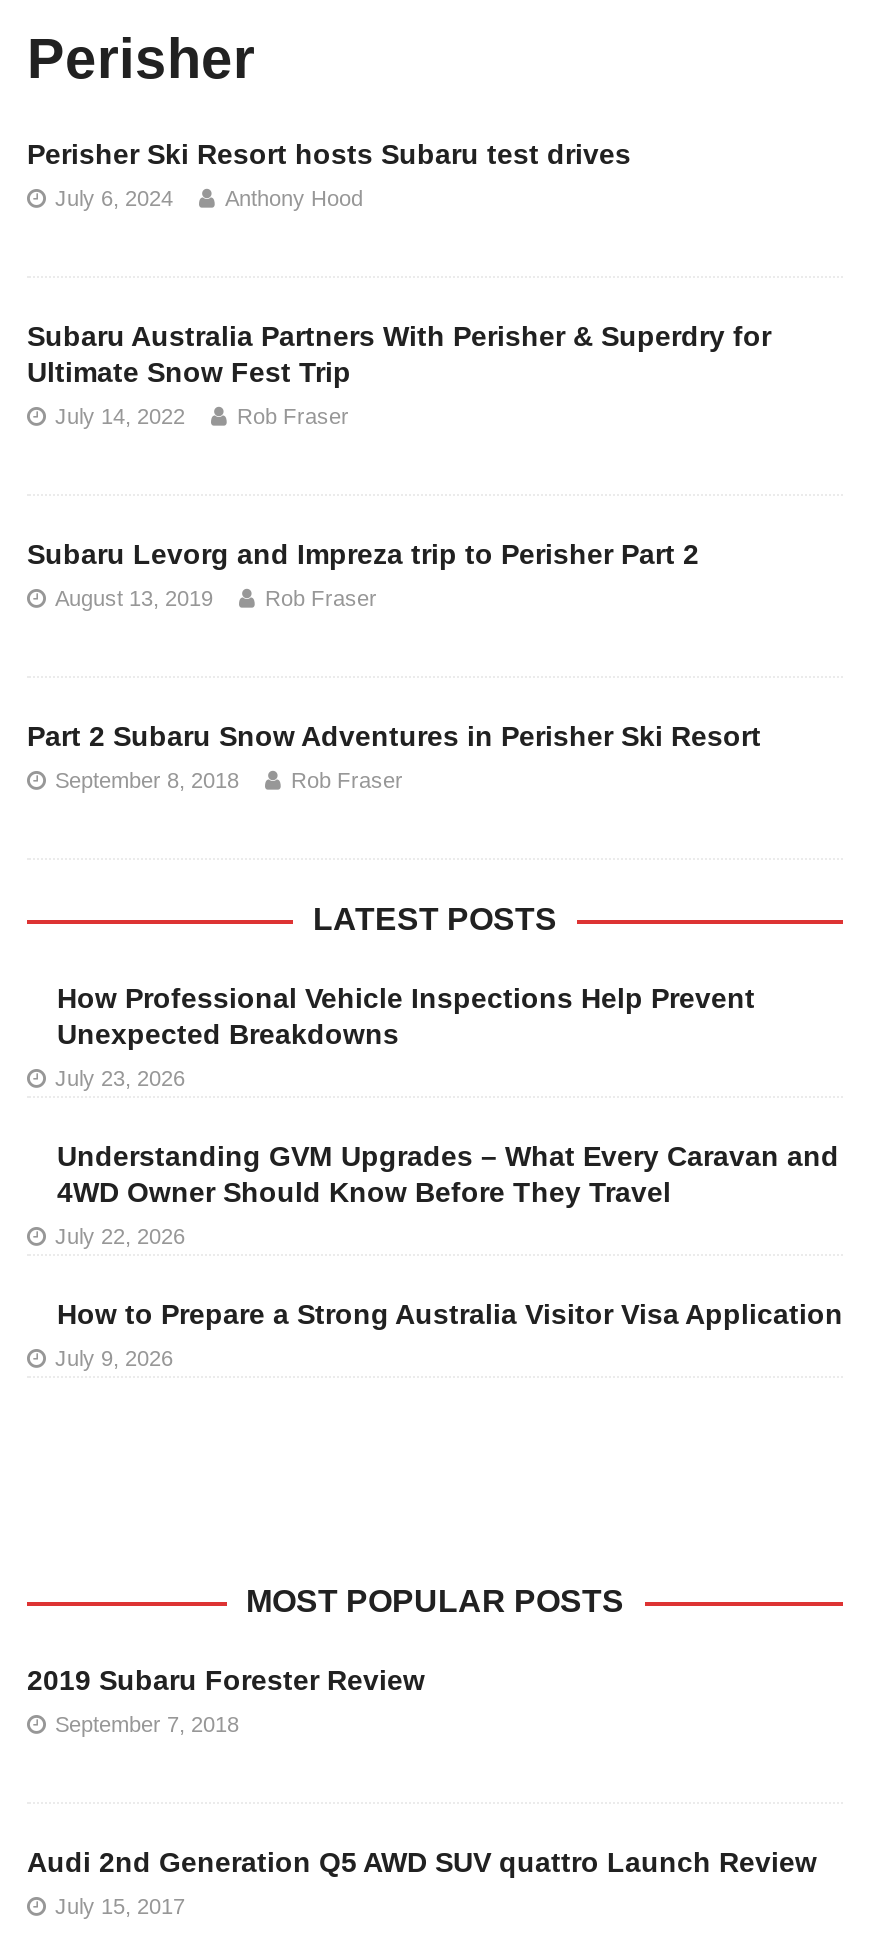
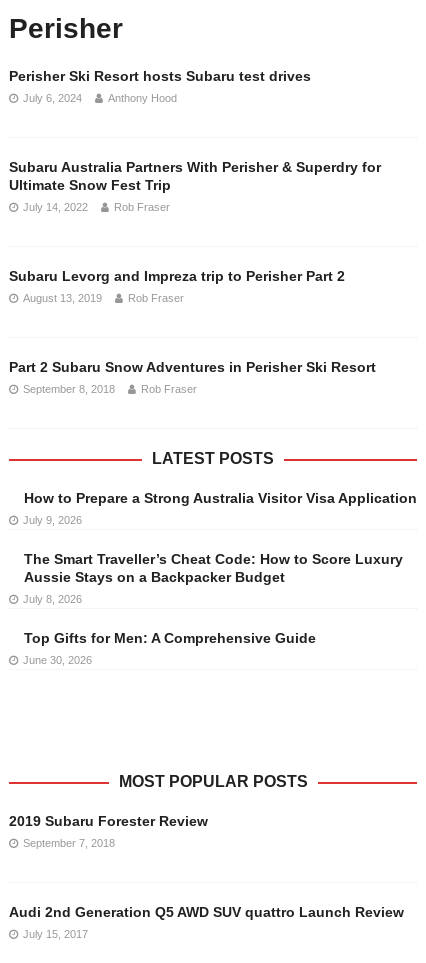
[55,982,839,1248] How Professional Vehicle Inspections Help Prevent | Unexpected Breakdowns | July 23, 2026 | Understanding GVM Upgrades – What Every Caravan and | 4WD Owner Should Know Before They Travel | July 22, 2026 -> none
moved [55,1298,843,1370] -> [23,490,417,526]: How to Prepare a Strong Australia Visitor Visa Application | July 9, 2026
none -> [23,551,403,666] The Smart Traveller’s Cheat Code: How to Score Luxury | Aussie Stays on a Backpacker Budget | July 8, 2026 | Top Gifts for Men: A Comprehensive Guide | June 30, 2026

